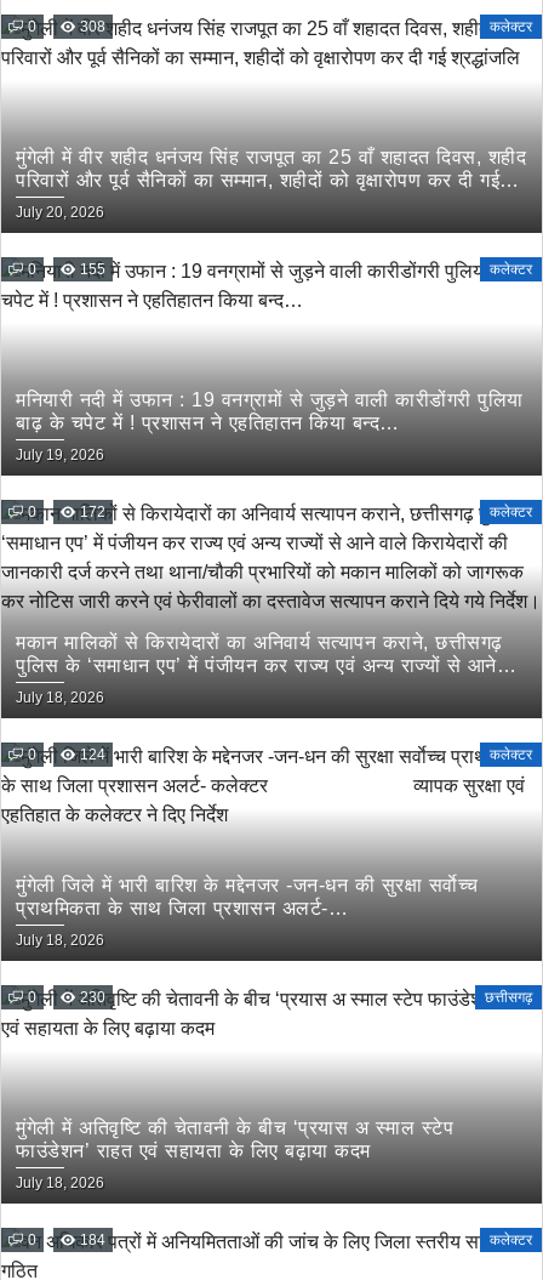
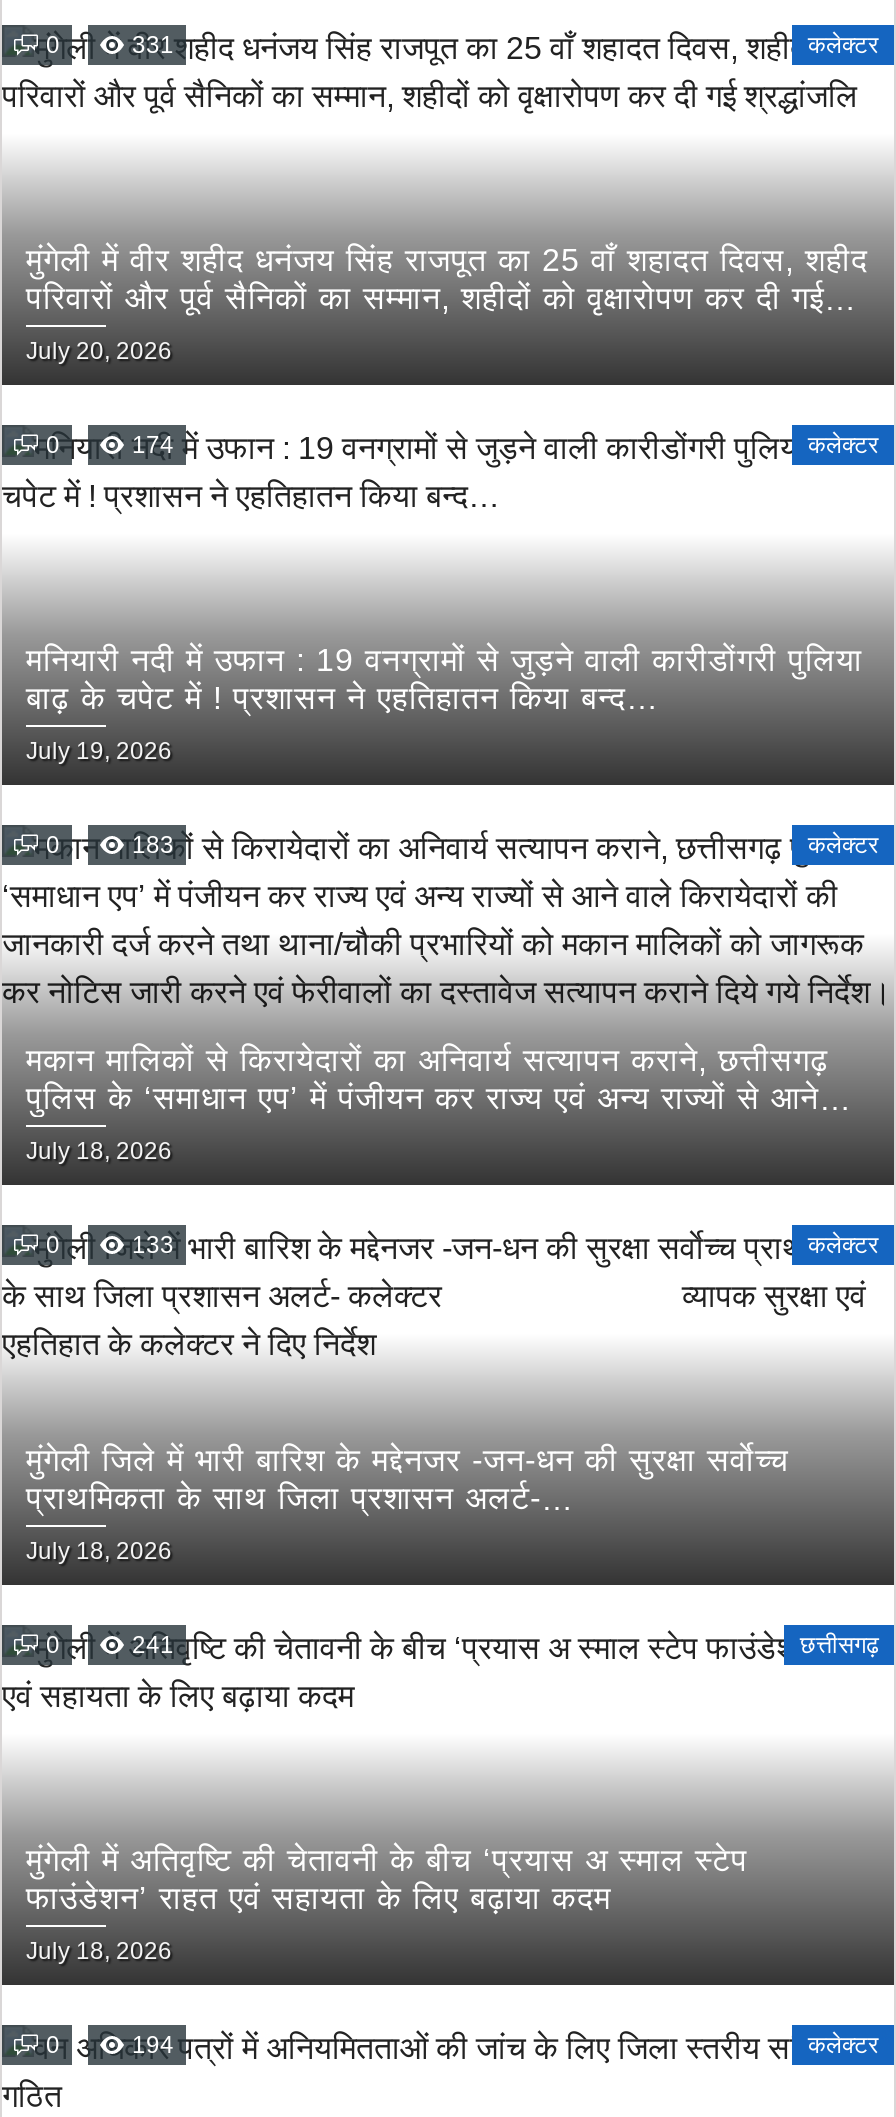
[80,18,105,35] 308 -> [132,31,174,59] 331
[80,261,105,278] 155 -> [132,431,174,459] 174
[80,504,105,520] 172 -> [132,831,174,859] 183
[80,746,105,763] 124 -> [132,1231,174,1259] 133
[80,989,105,1006] 230 -> [132,1631,174,1659] 241
[80,1231,105,1248] 184 -> [132,2031,174,2059] 194

